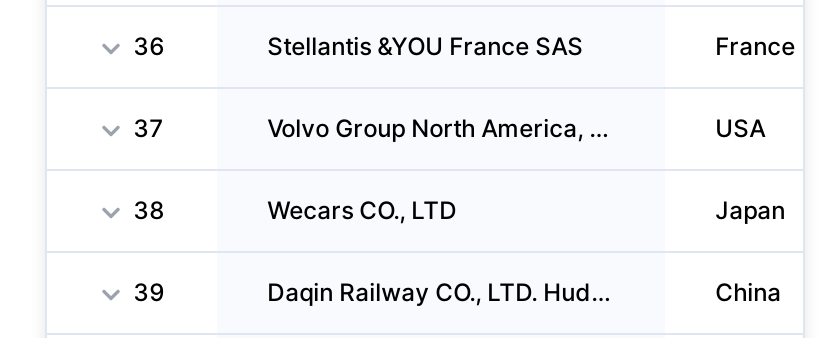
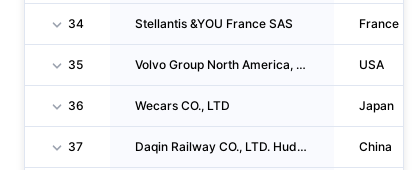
[133,32,165,62] 36 -> [68,16,84,31] 34
[133,114,163,144] 37 -> [68,57,83,72] 35
[133,196,165,226] 38 -> [68,98,84,113] 36
[133,278,165,308] 39 -> [68,139,83,154] 37

